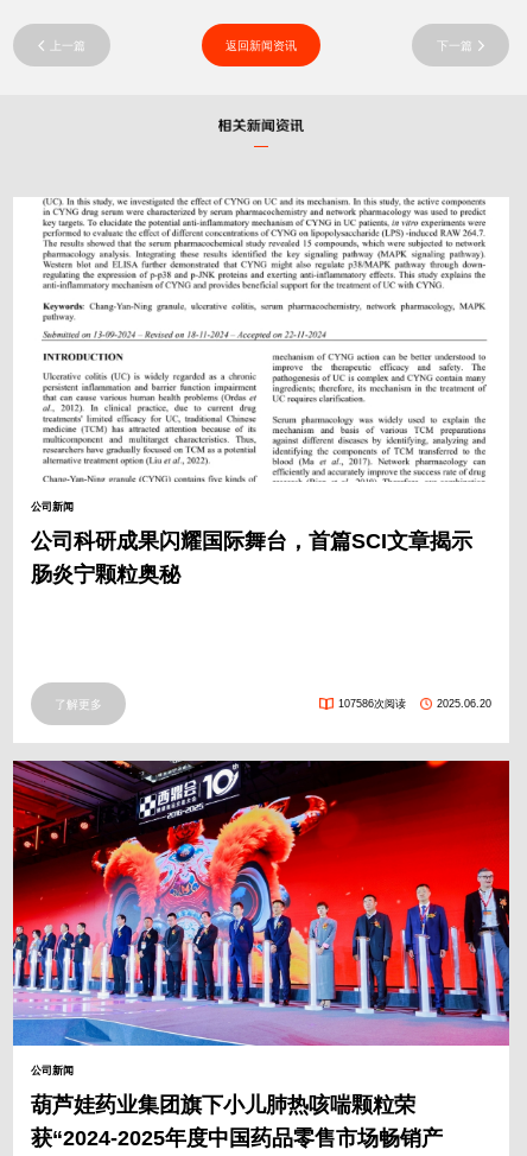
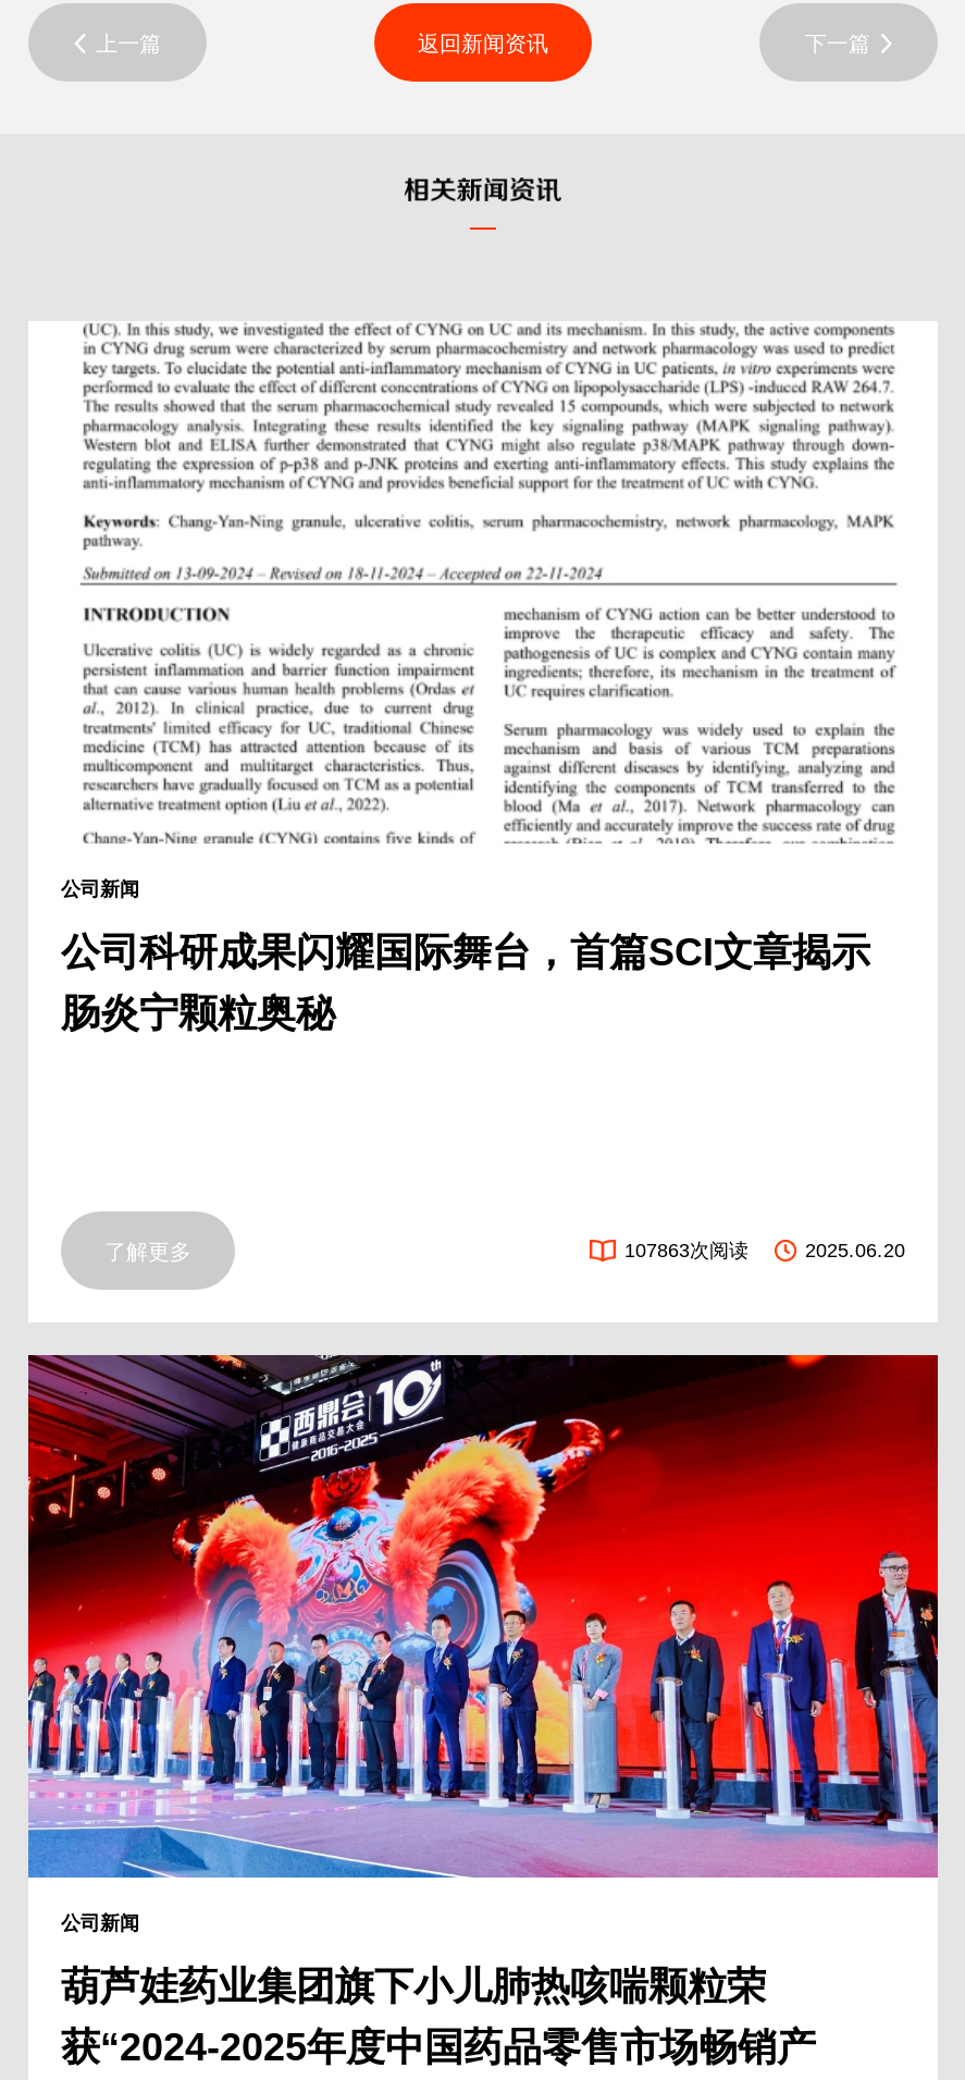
[338,698,406,710] 107586次阅读 -> [624,1240,749,1261] 107863次阅读

